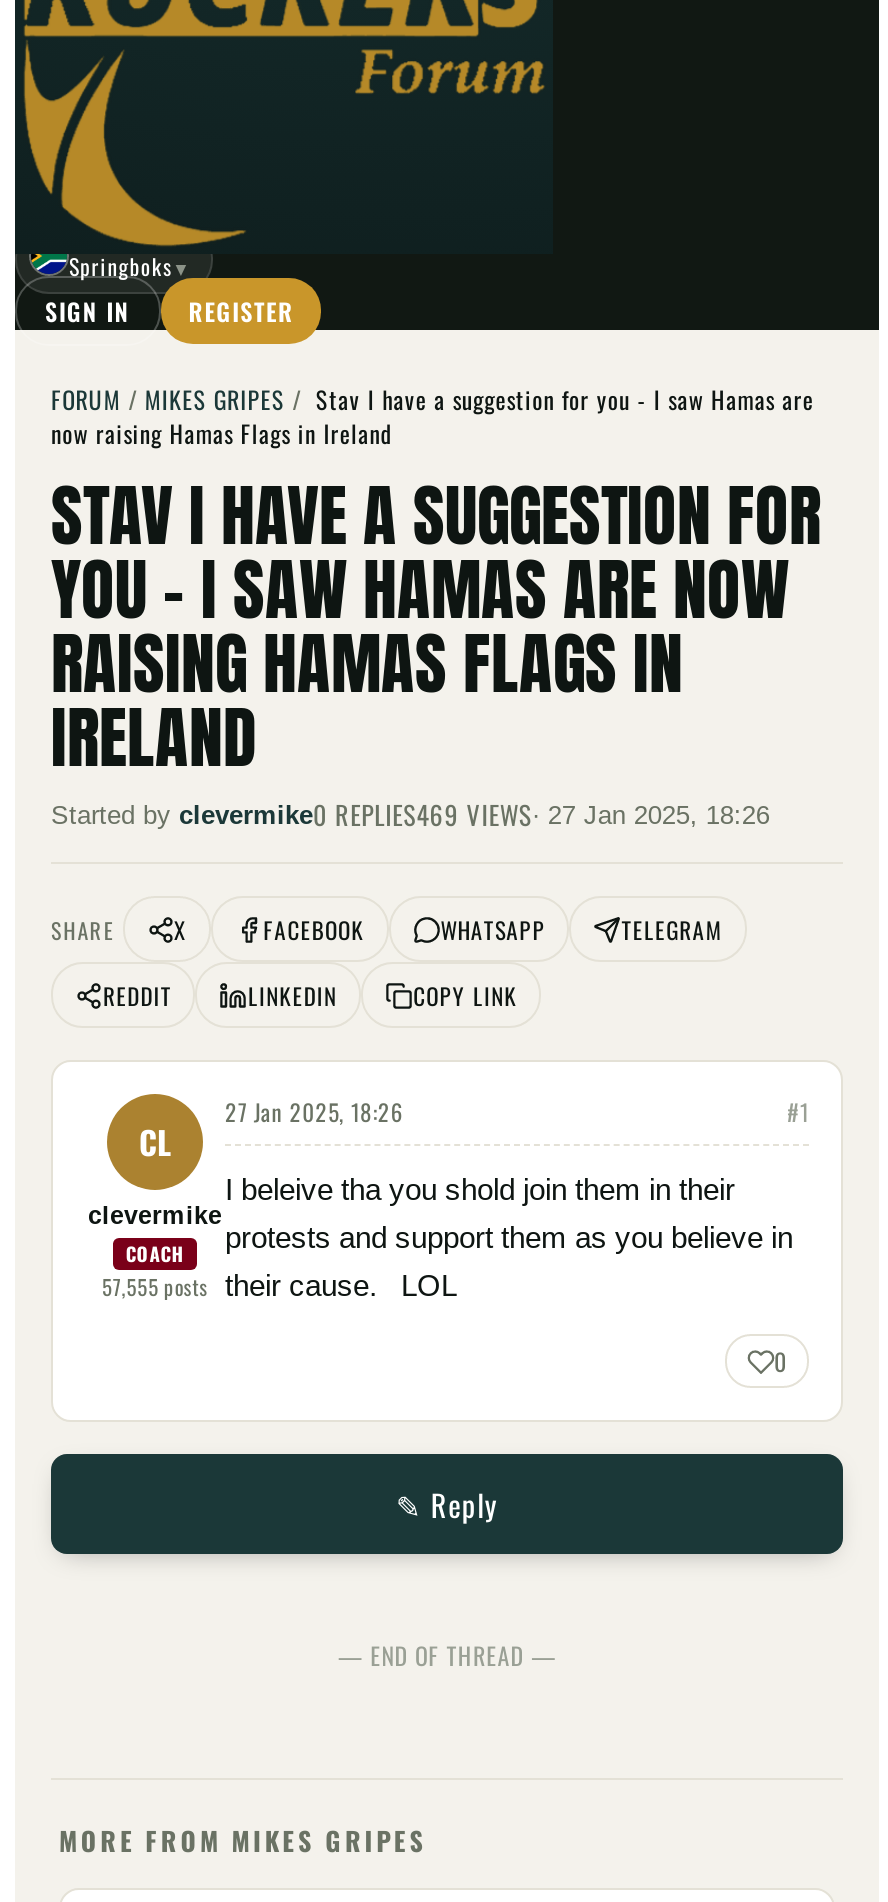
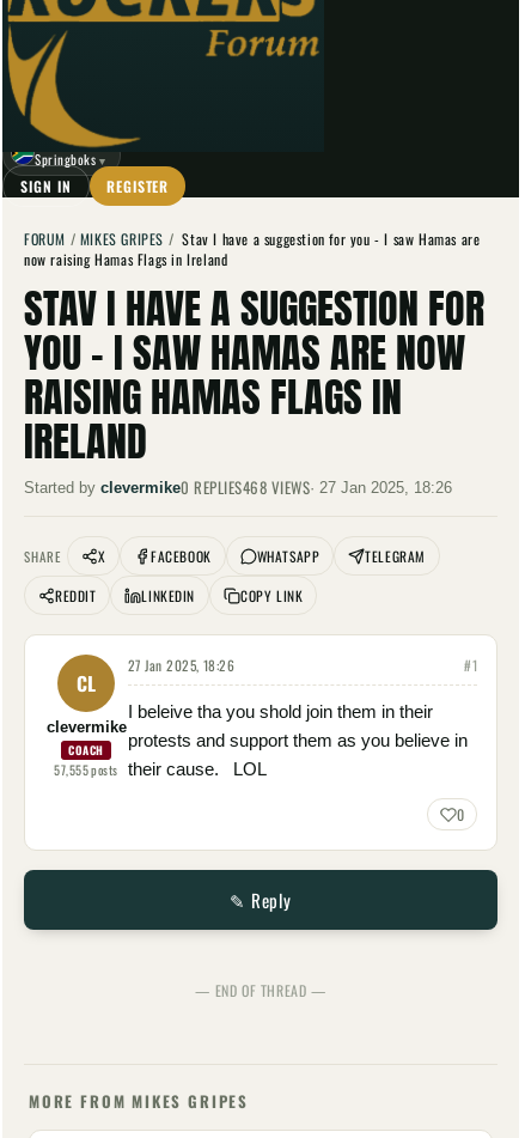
[51,794,770,834] Started by clevermike0 REPLIES469 VIEWS · 27 Jan 2025, 18:26 -> [24,475,453,499] Started by clevermike0 REPLIES468 VIEWS · 27 Jan 2025, 18:26

